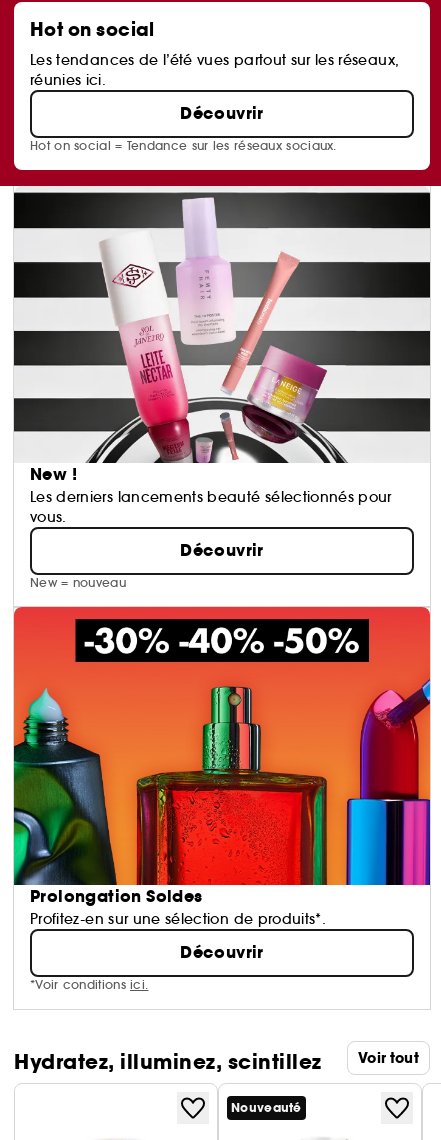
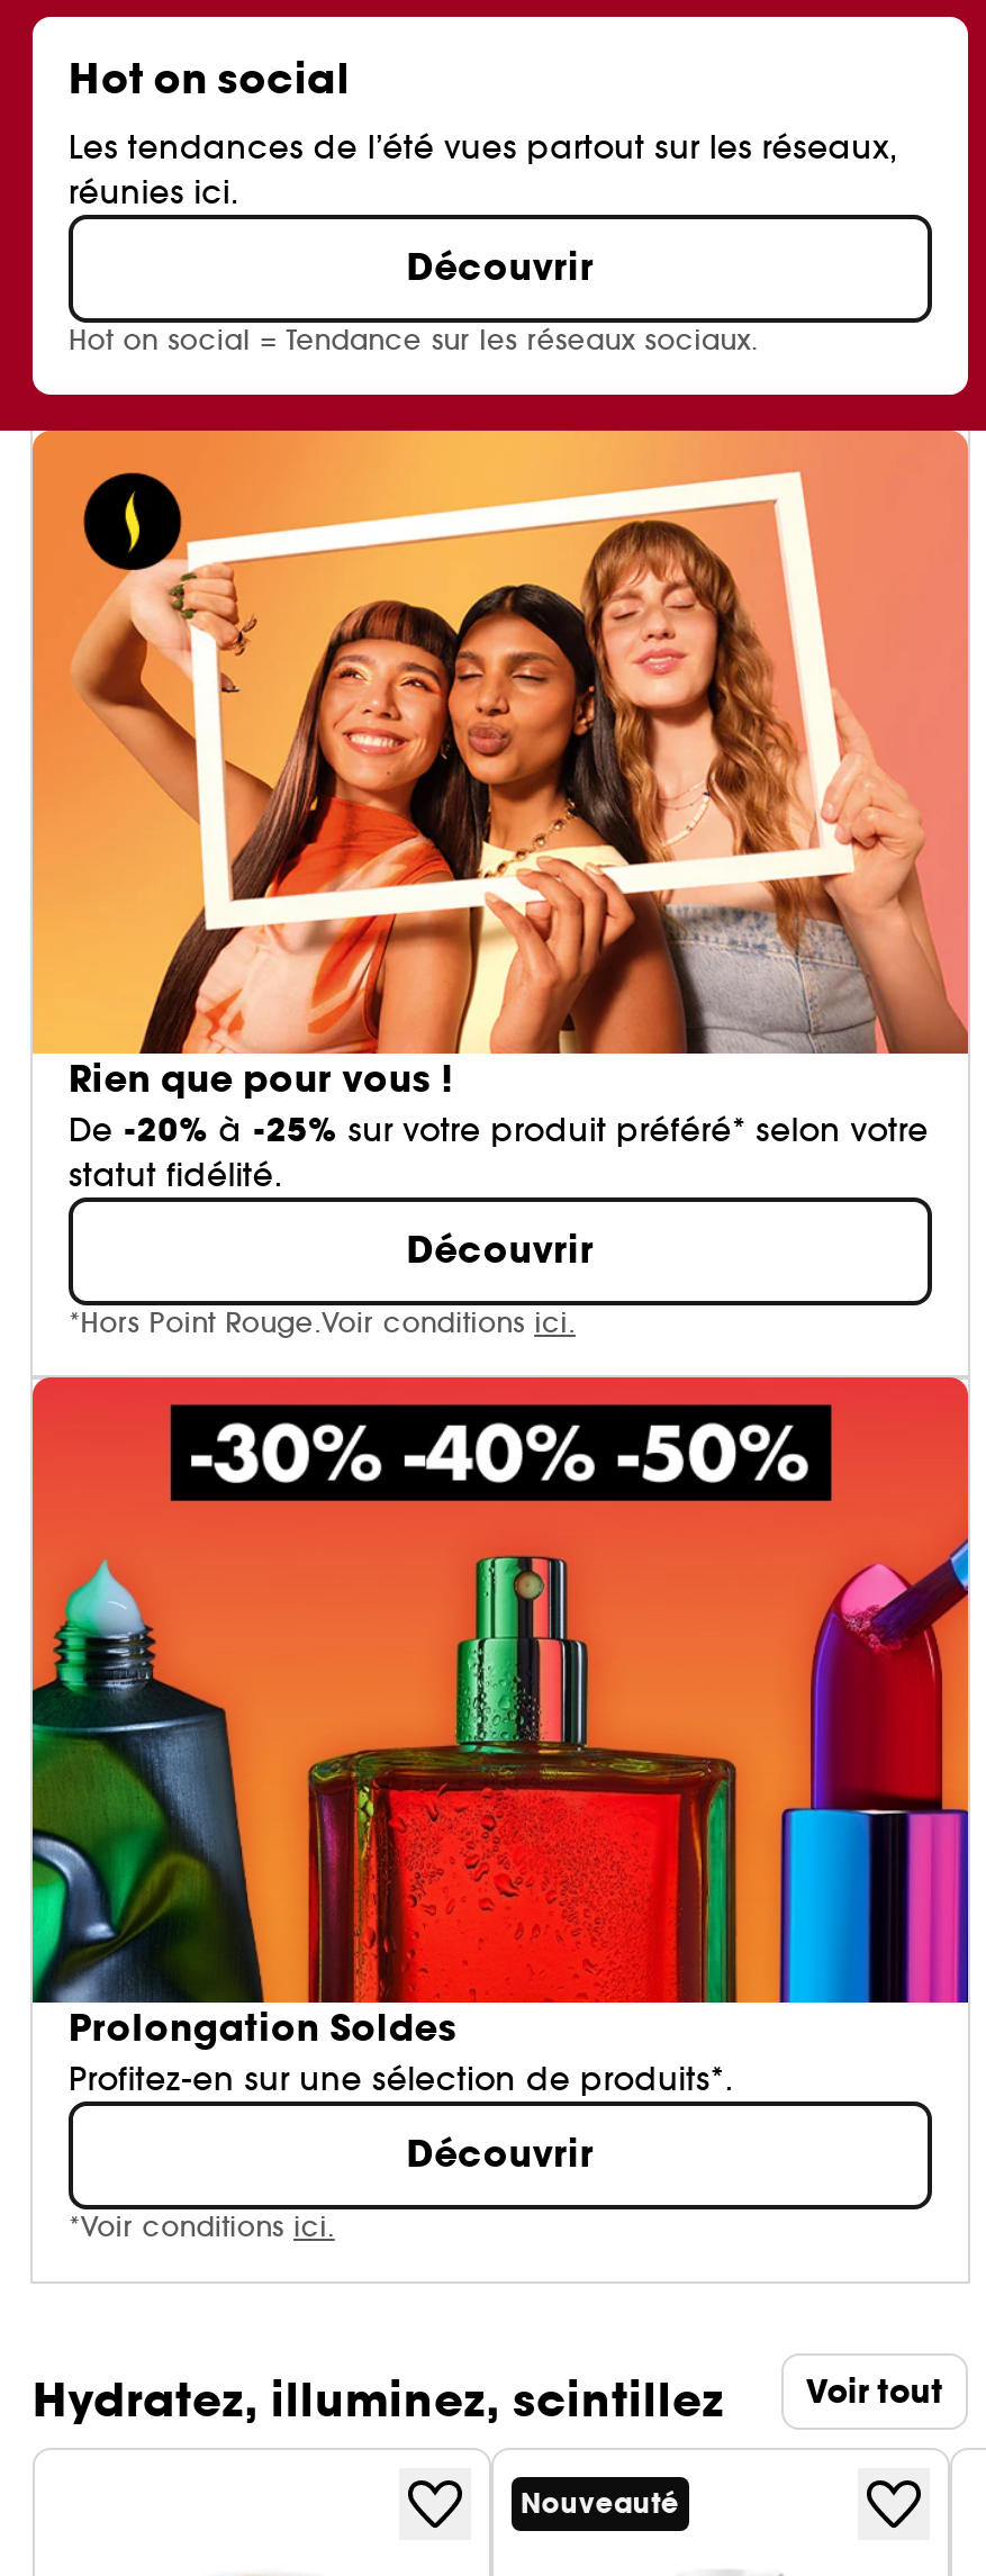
[13,185,431,526] [image] | New ! | Les derniers lancements beauté sélectionnés pour | vous. -> [30,428,970,1196] [image] | Rien que pour vous ! | De -20% à -25% sur votre produit préféré* selon votre | statut fidélité.
[30,575,126,590] New = nouveau -> [69,1306,575,1340] *Hors Point Rouge.Voir conditionsici.

